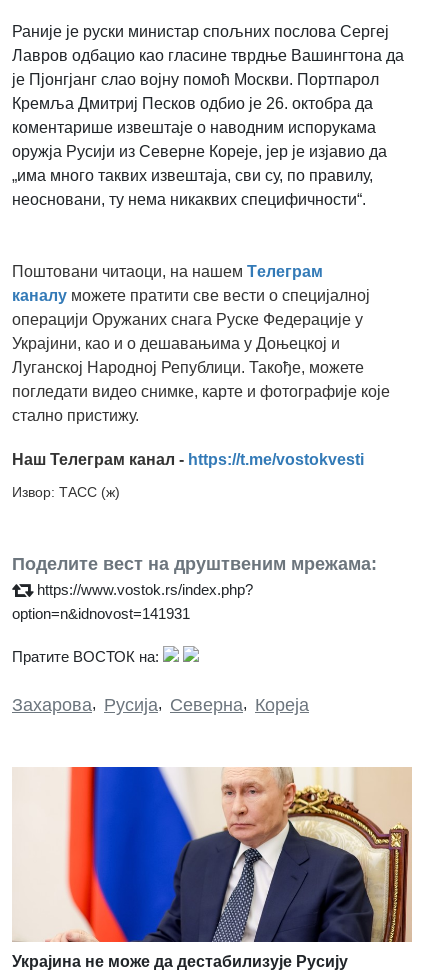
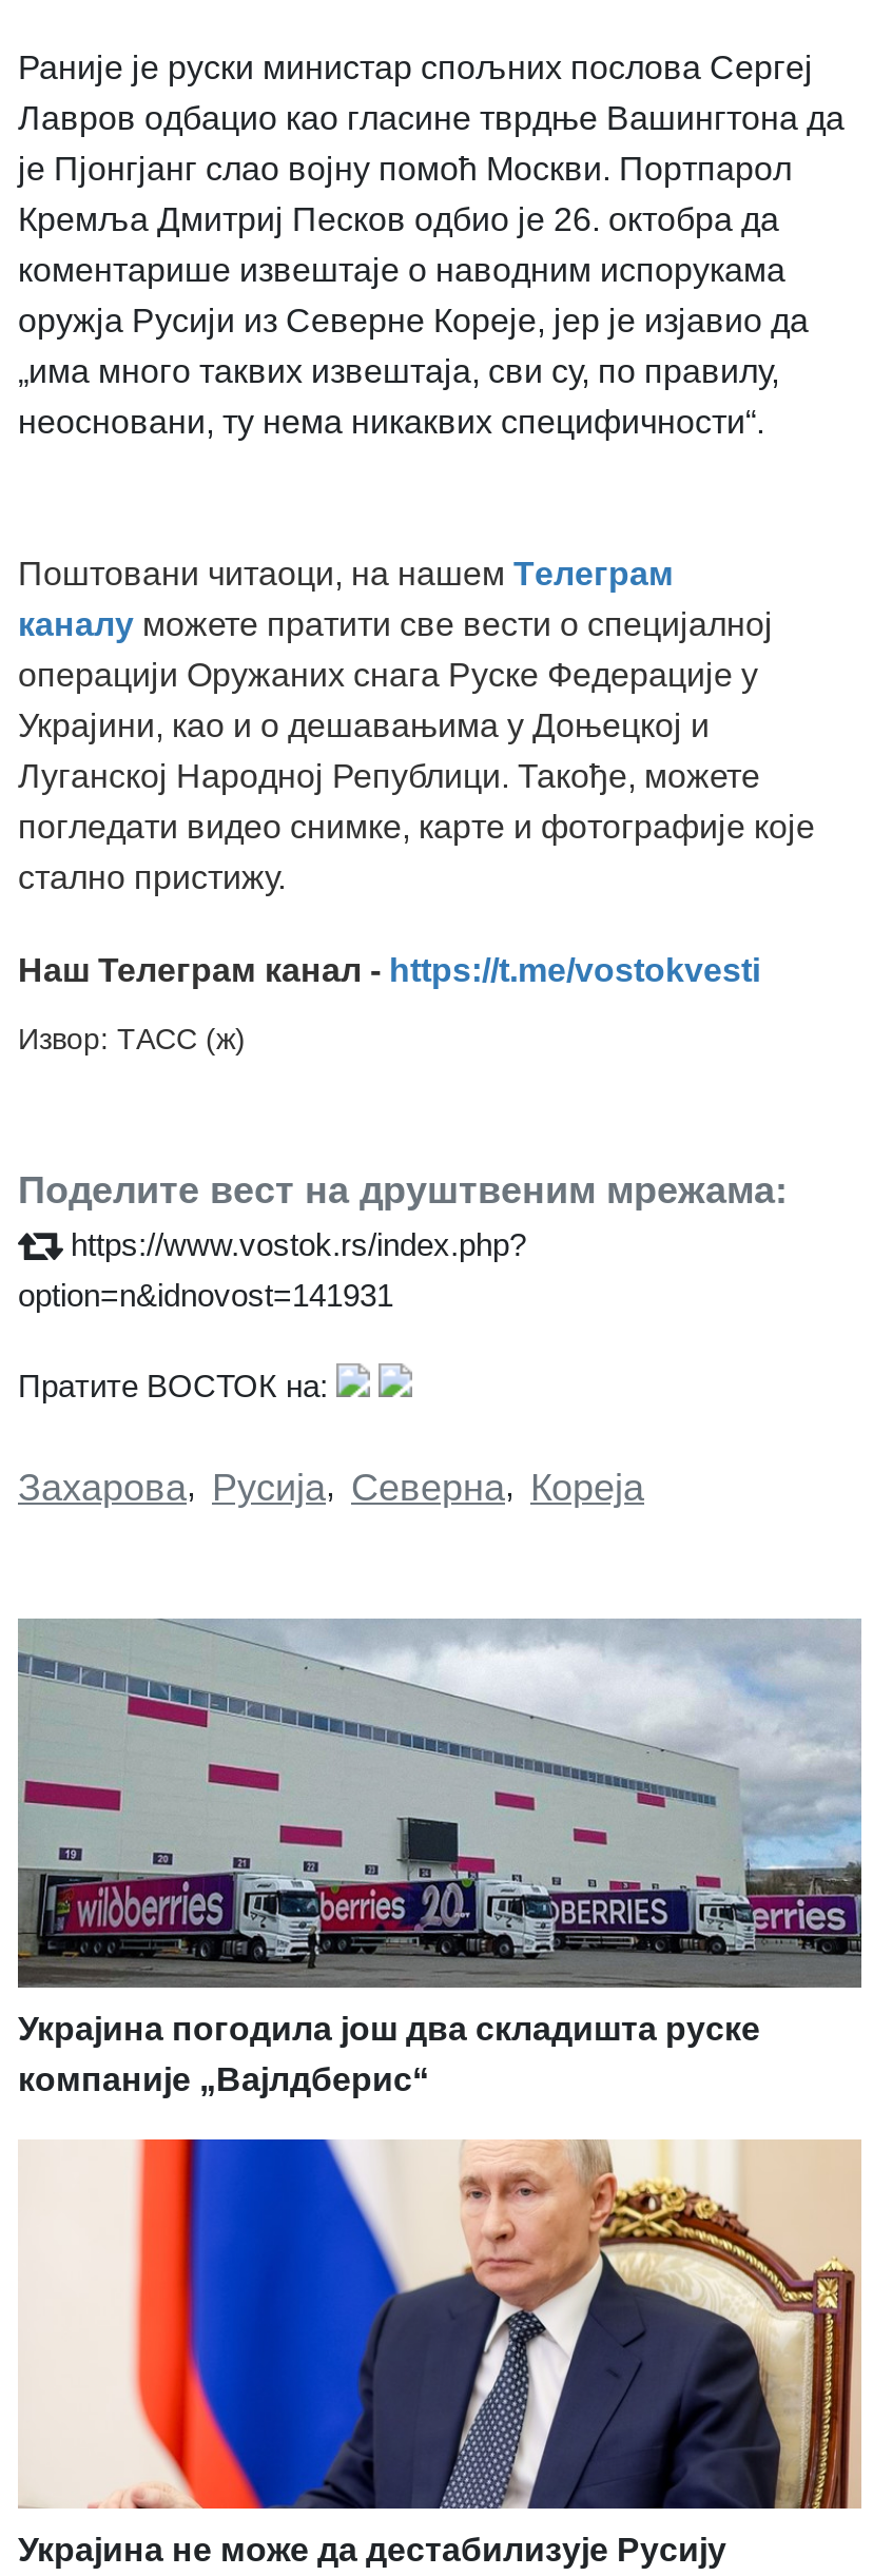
none -> [16,1616,864,2096] [image] | Украјина погодила још два складишта руске | компаније „Вајлдберис“

